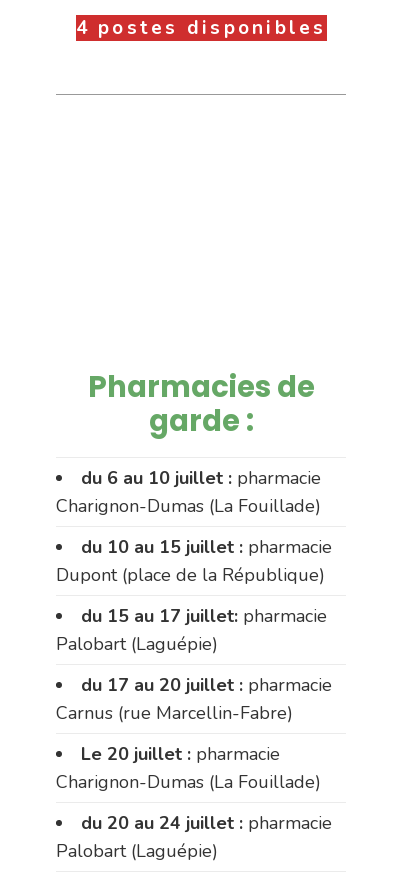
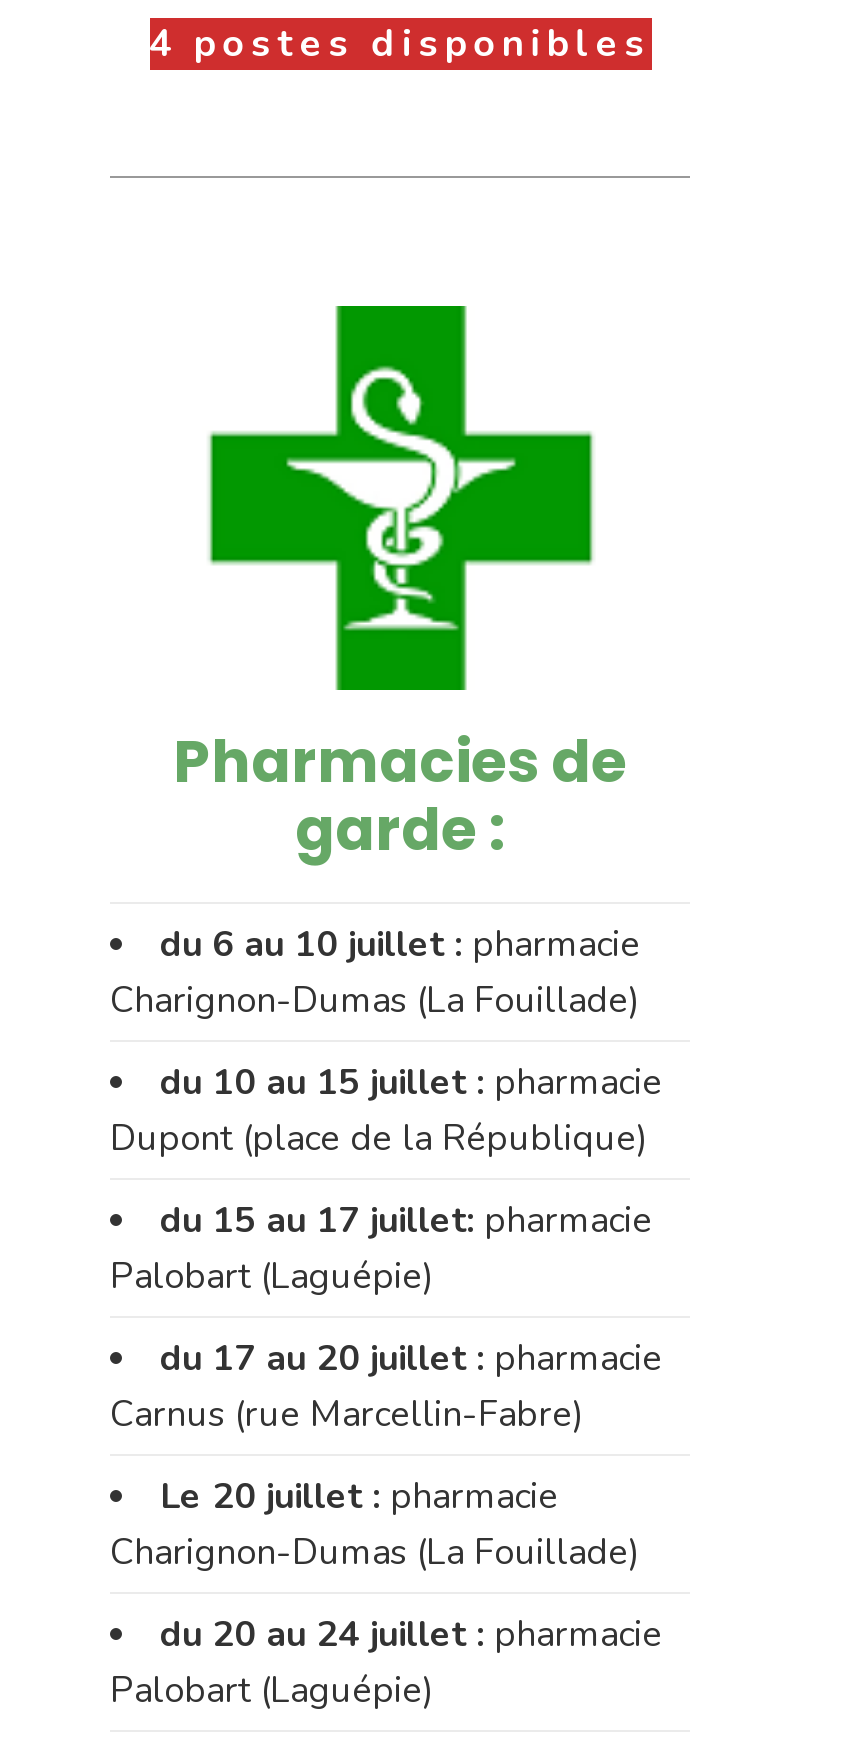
none -> [208,304,594,692] [image]

